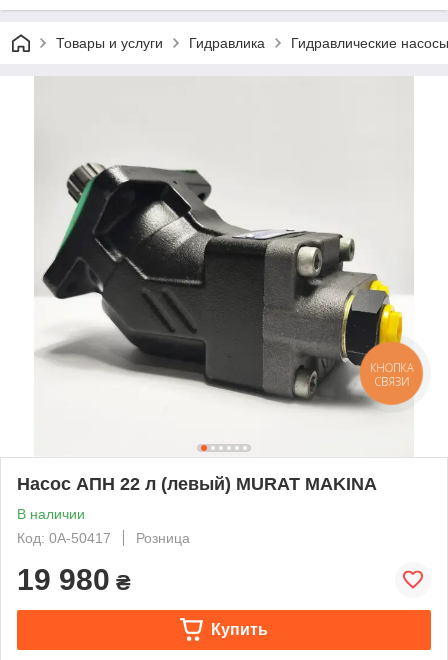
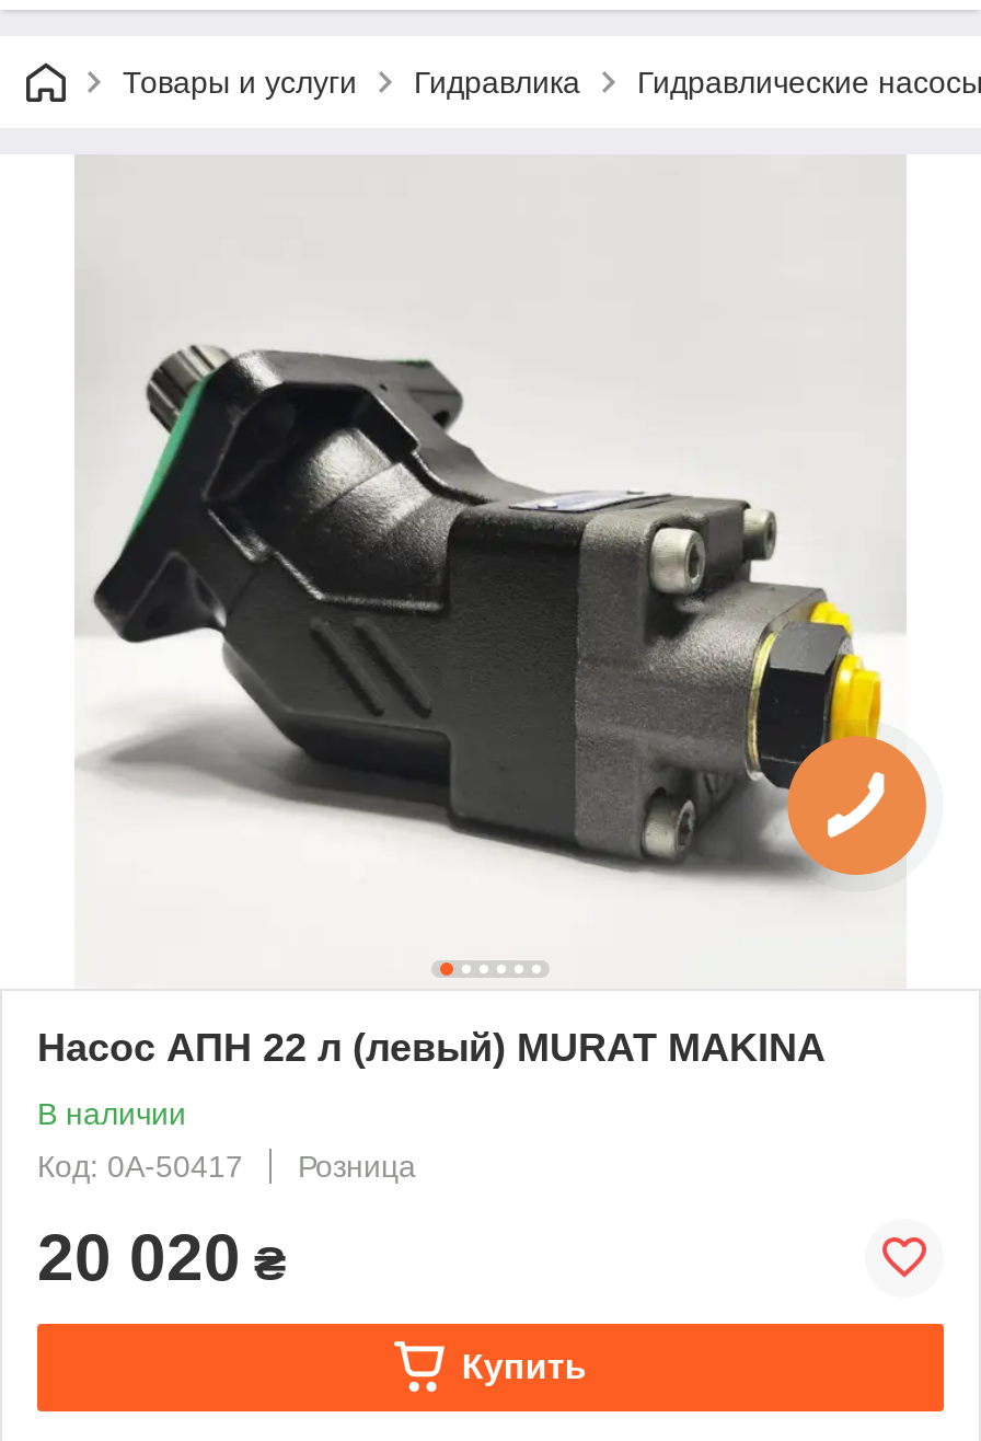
[370,360,413,389] КНОПКА | СВЯЗИ -> none
[17,563,131,596] 19 980 ₴ -> [37,1220,287,1293] 20 020 ₴

